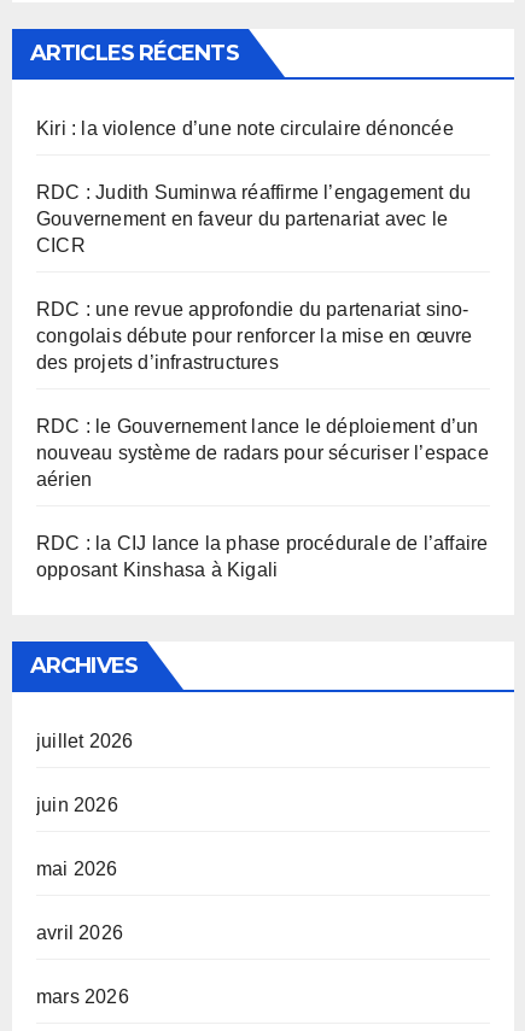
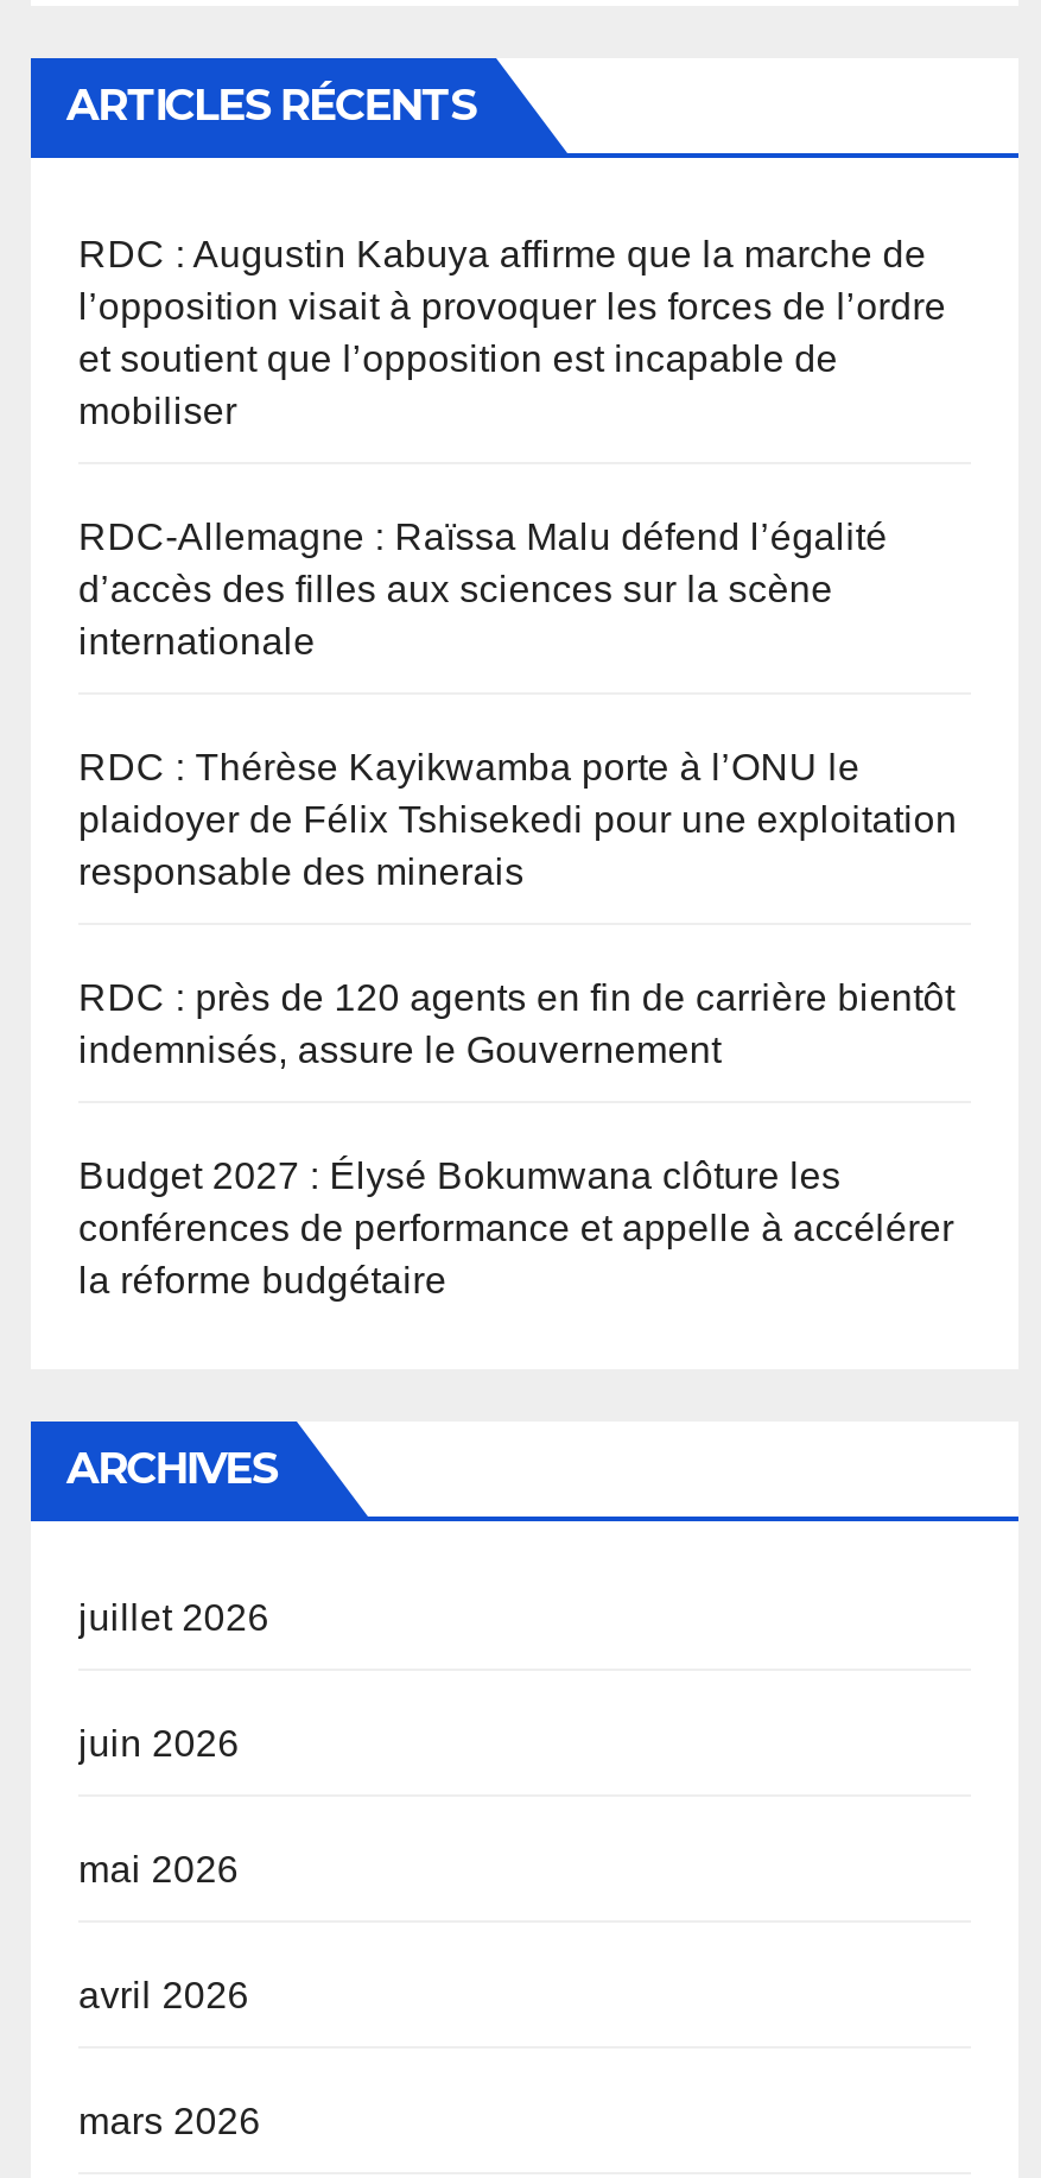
[36,118,454,138] Kiri : la violence d’une note circulaire dénoncée -> [78,233,946,431] RDC : Augustin Kabuya affirme que la marche de | l’opposition visait à provoquer les forces de l’ordre | et soutient que l’opposition est incapable de | mobiliser
[36,182,471,255] RDC : Judith Suminwa réaffirme l’engagement du | Gouvernement en faveur du partenariat avec le | CICR -> [78,516,887,661] RDC-Allemagne : Raïssa Malu défend l’égalité | d’accès des filles aux sciences sur la scène | internationale
[36,299,473,372] RDC : une revue approfondie du partenariat sino- | congolais débute pour renforcer la mise en œuvre | des projets d’infrastructures -> [78,747,957,891] RDC : Thérèse Kayikwamba porte à l’ONU le | plaidoyer de Félix Tshisekedi pour une exploitation | responsable des minerais
[36,416,489,489] RDC : le Gouvernement lance le déploiement d’un | nouveau système de radars pour sécuriser l’espace | aérien -> [78,977,955,1070] RDC : près de 120 agents en fin de carrière bientôt | indemnisés, assure le Gouvernement
[36,533,488,580] RDC : la CIJ lance la phase procédurale de l’affaire | opposant Kinshasa à Kigali -> [78,1155,954,1300] Budget 2027 : Élysé Bokumwana clôture les | conférences de performance et appelle à accélérer | la réforme budgétaire

